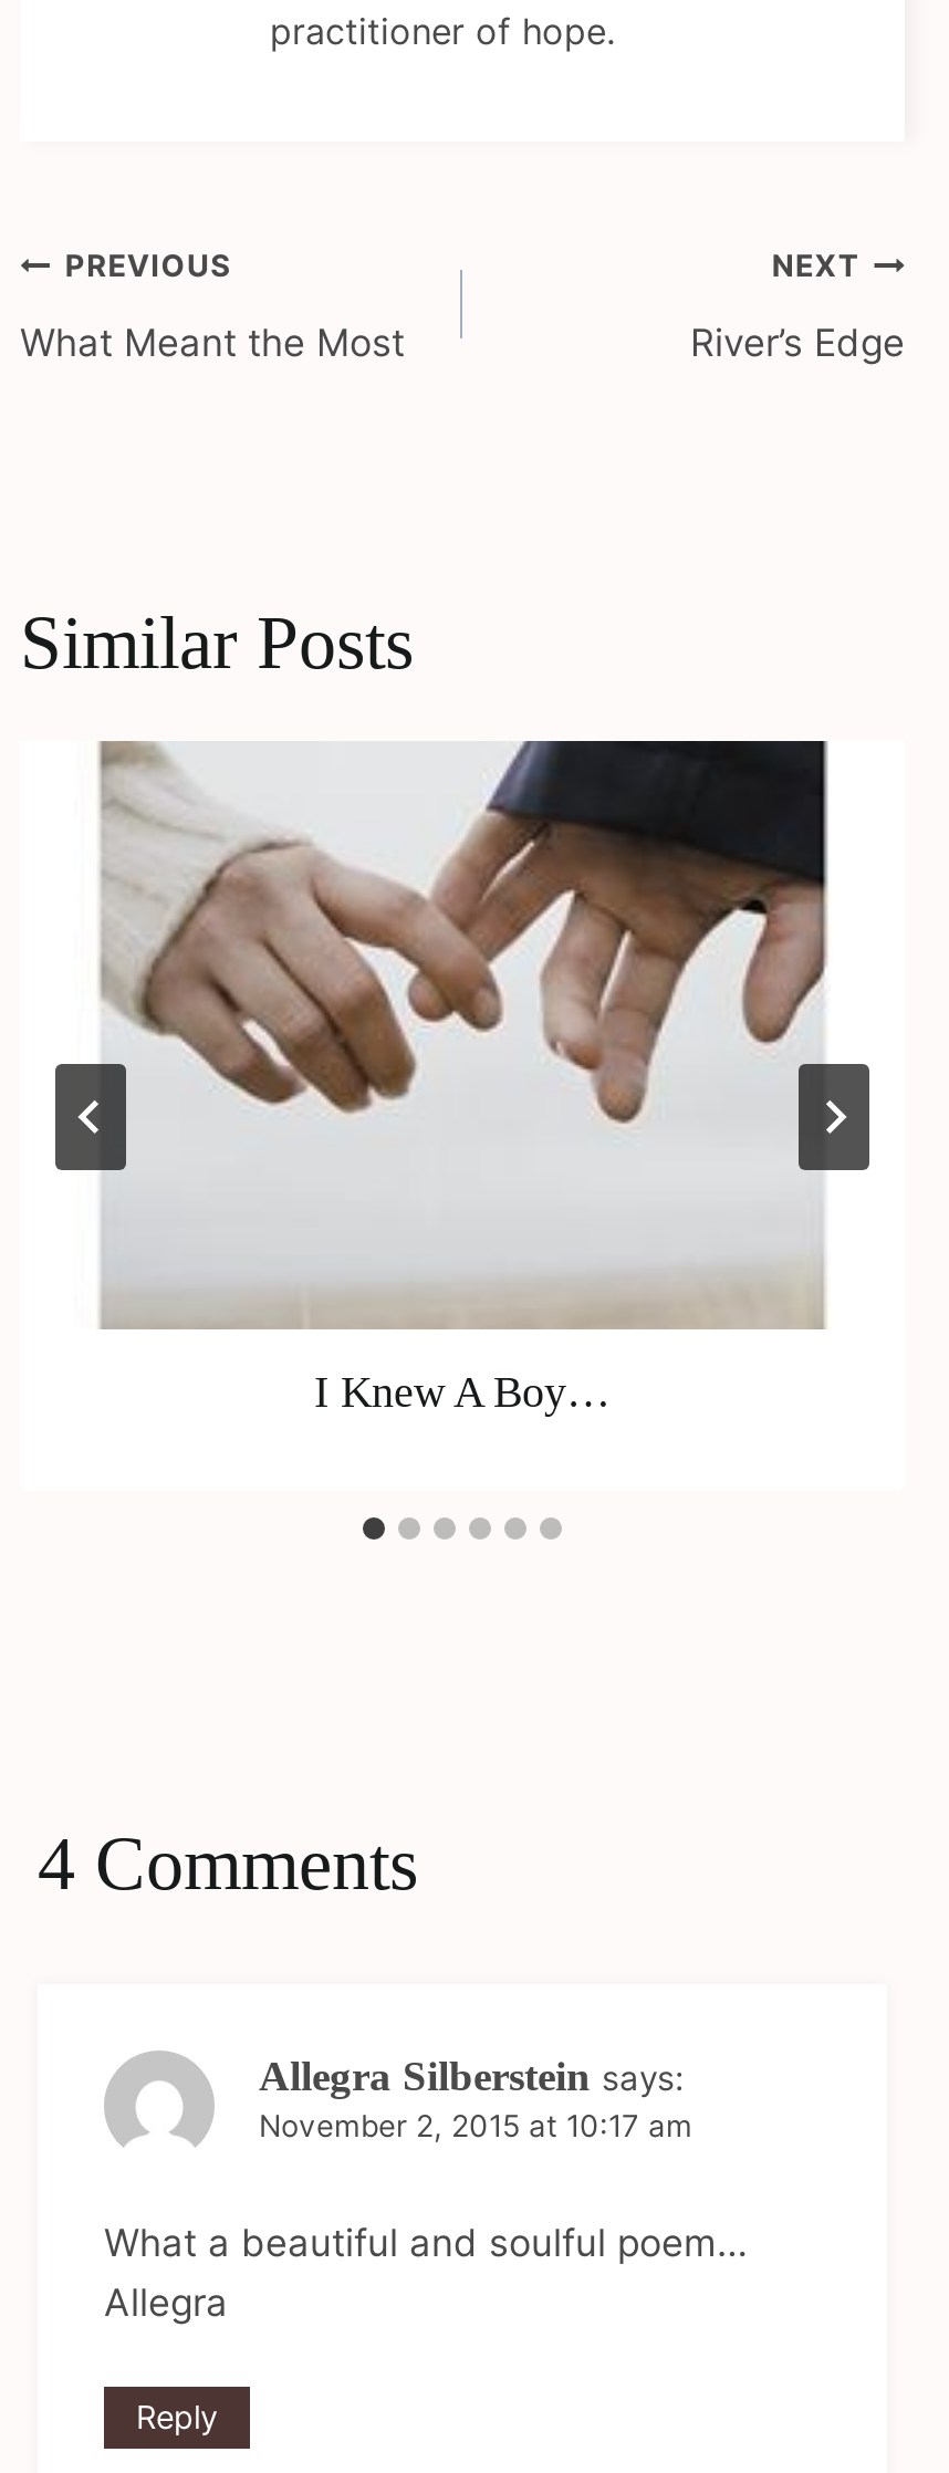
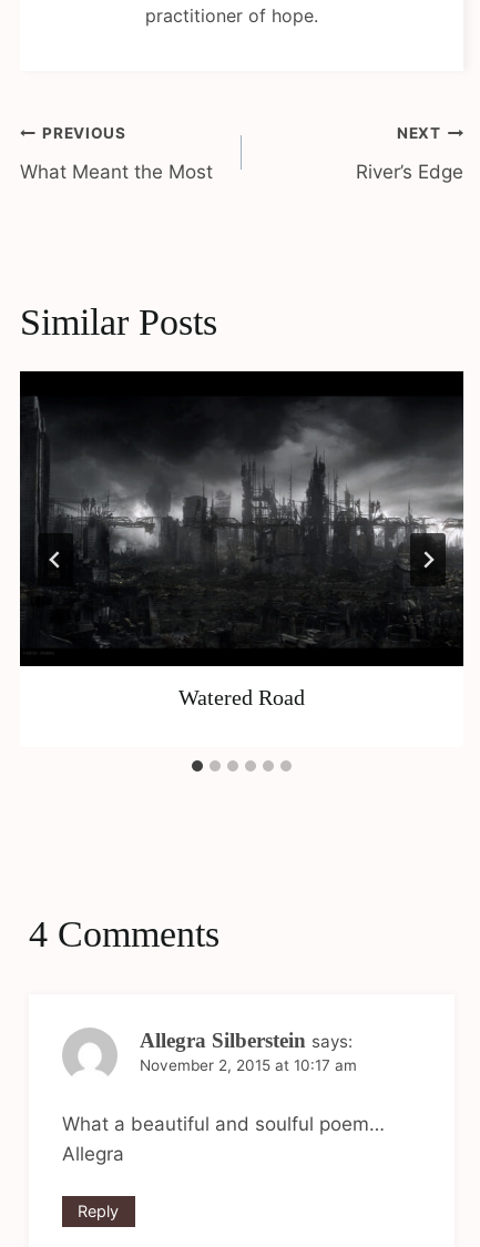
[20,739,905,1417] [image] | I Knew A Boy… -> [19,370,464,710] [image] | Watered Road

